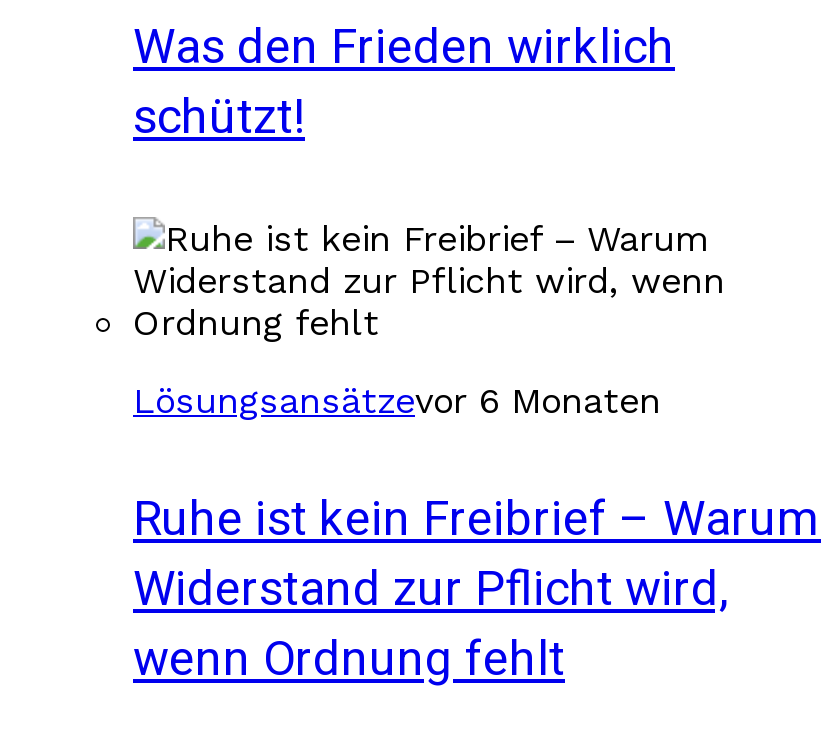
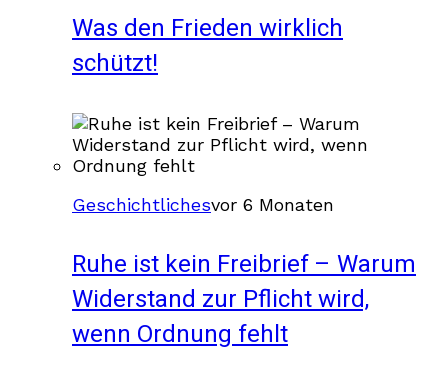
[133,378,661,420] Lösungsansätzevor 6 Monaten -> [72,194,334,215] Geschichtlichesvor 6 Monaten

